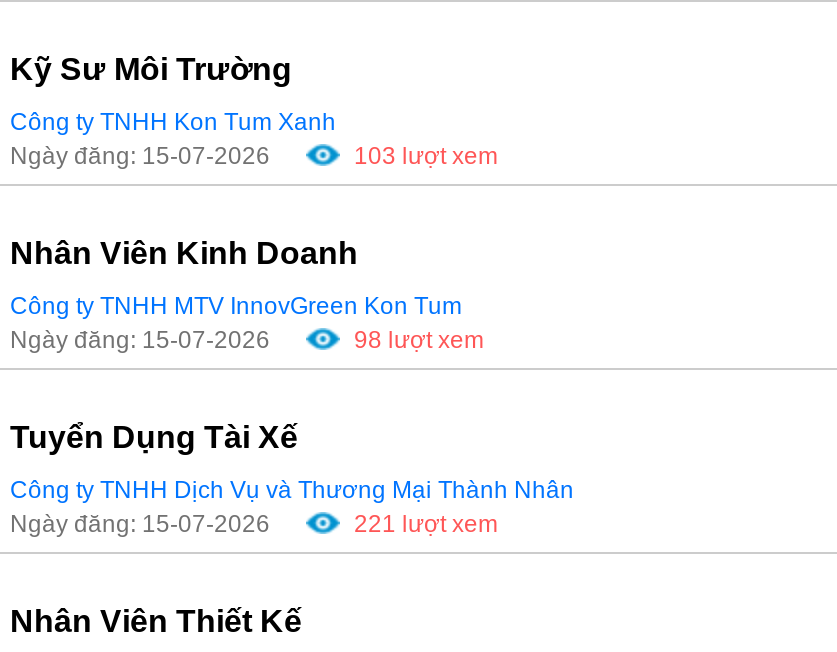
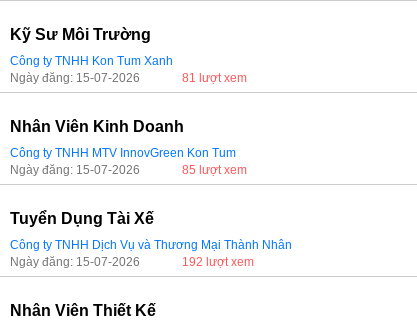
[354,143,498,171] 103 lượt xem -> [182,71,247,85] 81 lượt xem
[354,327,484,355] 98 lượt xem -> [182,163,247,177] 85 lượt xem
[354,511,498,539] 221 lượt xem -> [182,255,254,269] 192 lượt xem

